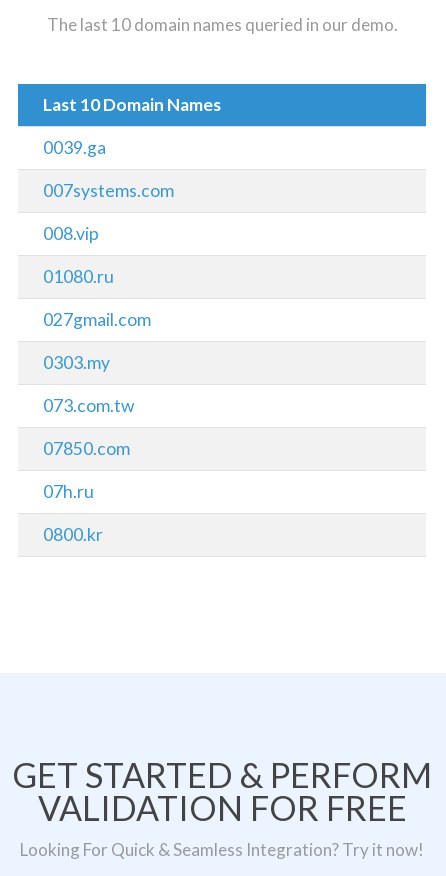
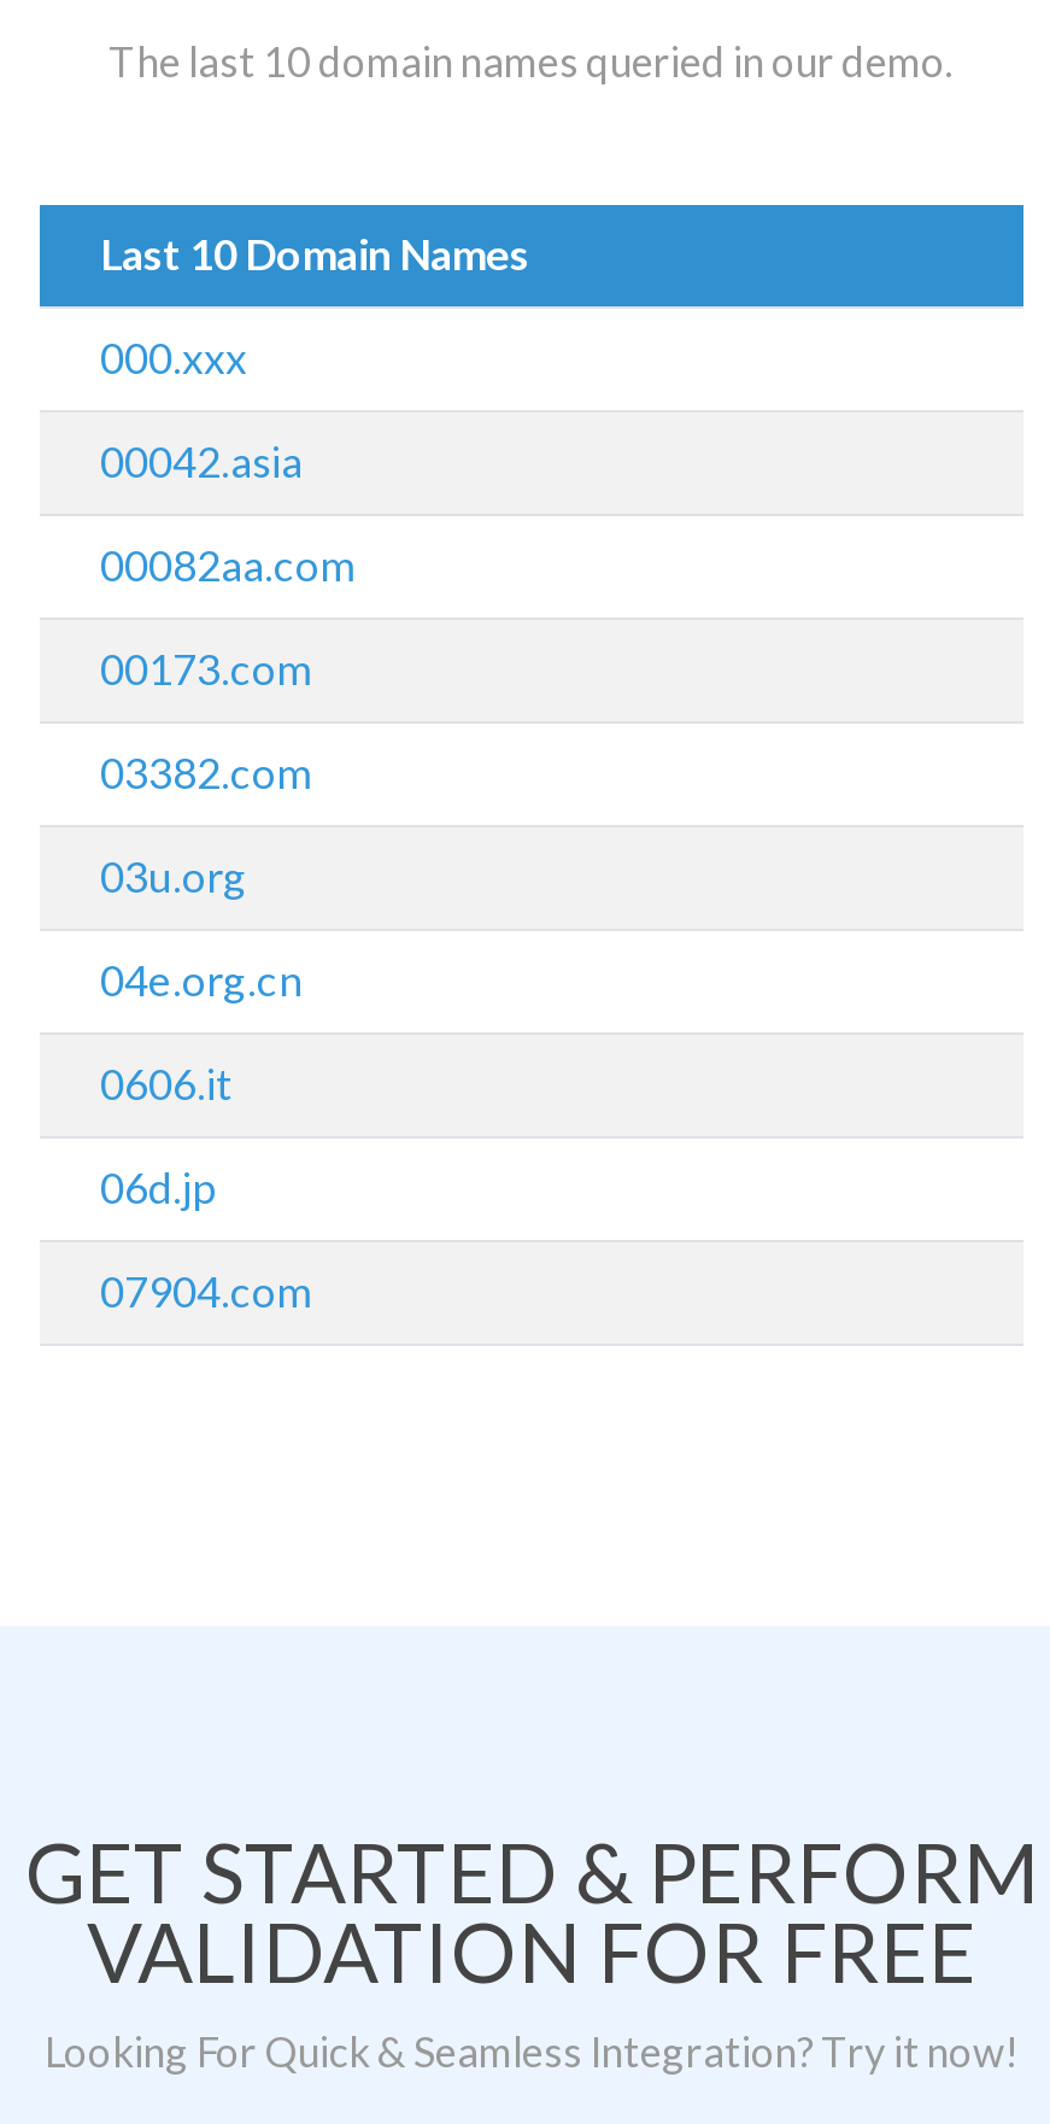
[43,137,106,158] 0039.ga -> [100,333,247,384] 000.xxx
[43,180,174,201] 007systems.com -> [100,437,303,487] 00042.asia
[43,223,99,244] 008.vip -> [100,540,353,591] 00082aa.com
[43,266,114,287] 01080.ru -> [100,644,310,695] 00173.com
[43,309,151,330] 027gmail.com -> [100,748,310,798] 03382.com
[43,352,110,373] 0303.my -> [100,852,247,902] 03u.org
[43,395,134,416] 073.com.tw -> [100,955,303,1006] 04e.org.cn
[43,438,130,459] 07850.com -> [100,1059,233,1110] 0606.it
[43,481,94,502] 07h.ru -> [100,1163,216,1213] 06d.jp
[43,524,103,545] 0800.kr -> [100,1266,310,1317] 07904.com

